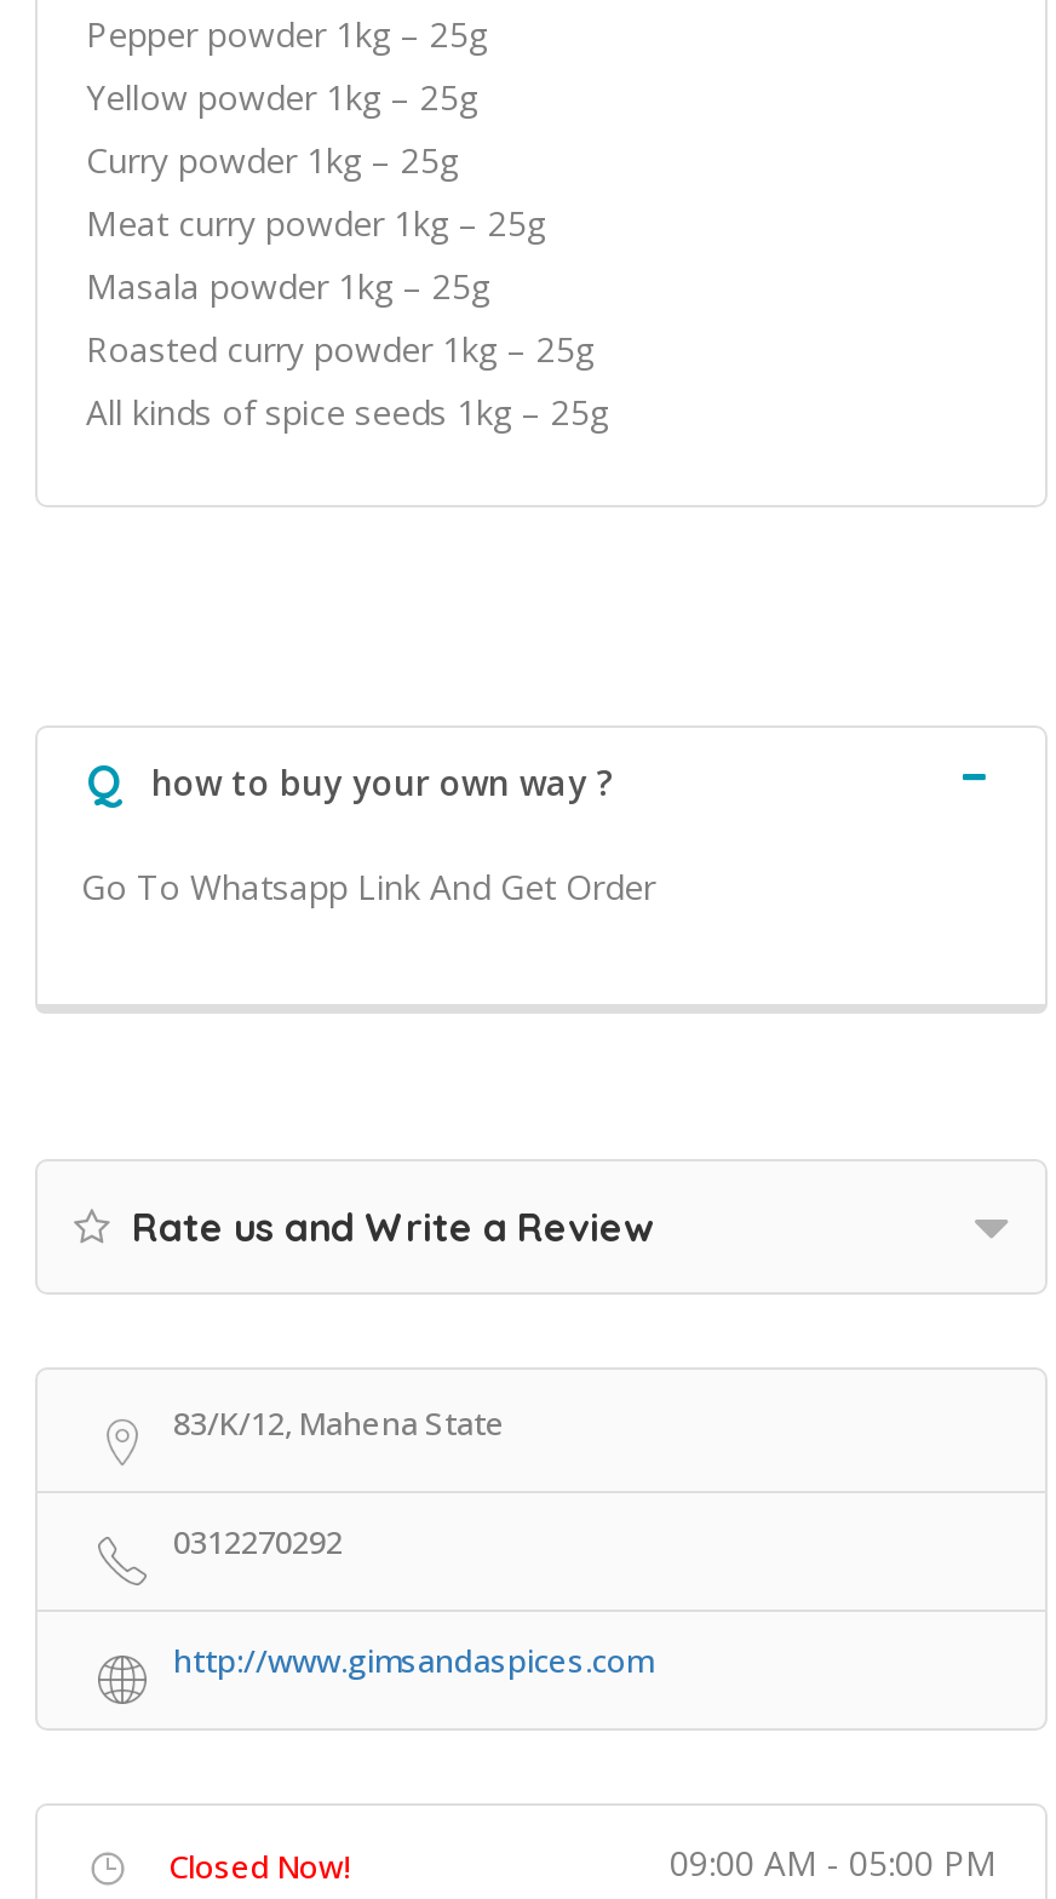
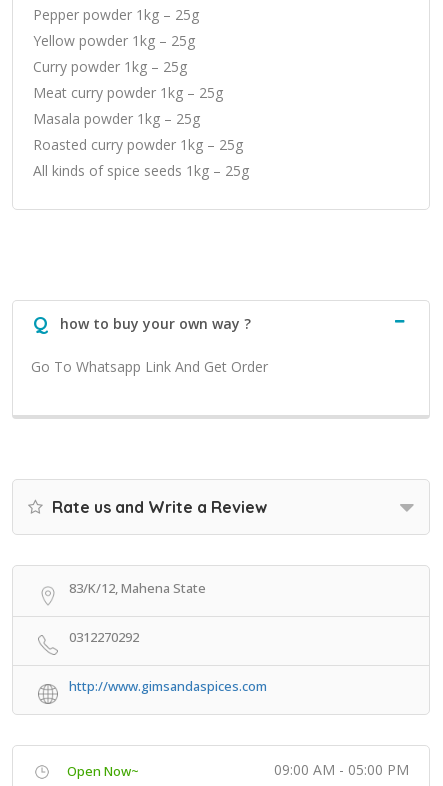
[168,1844,350,1888] Closed Now! -> [67,762,139,780] Open Now~

